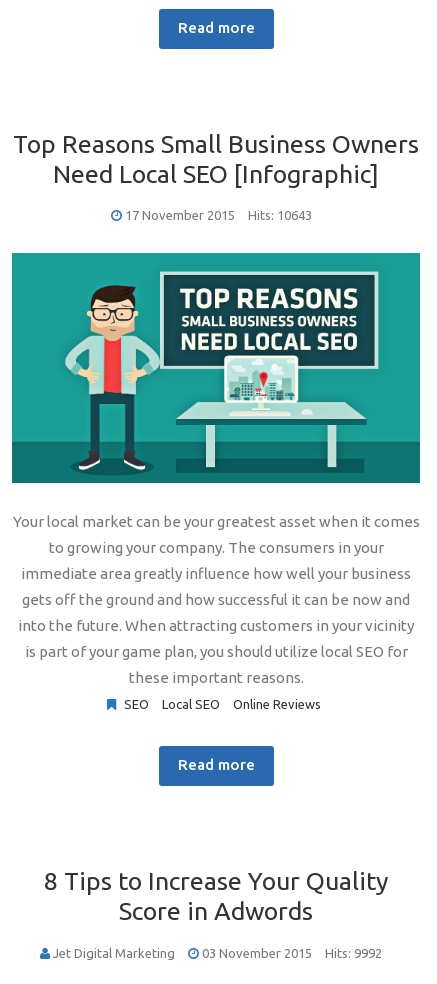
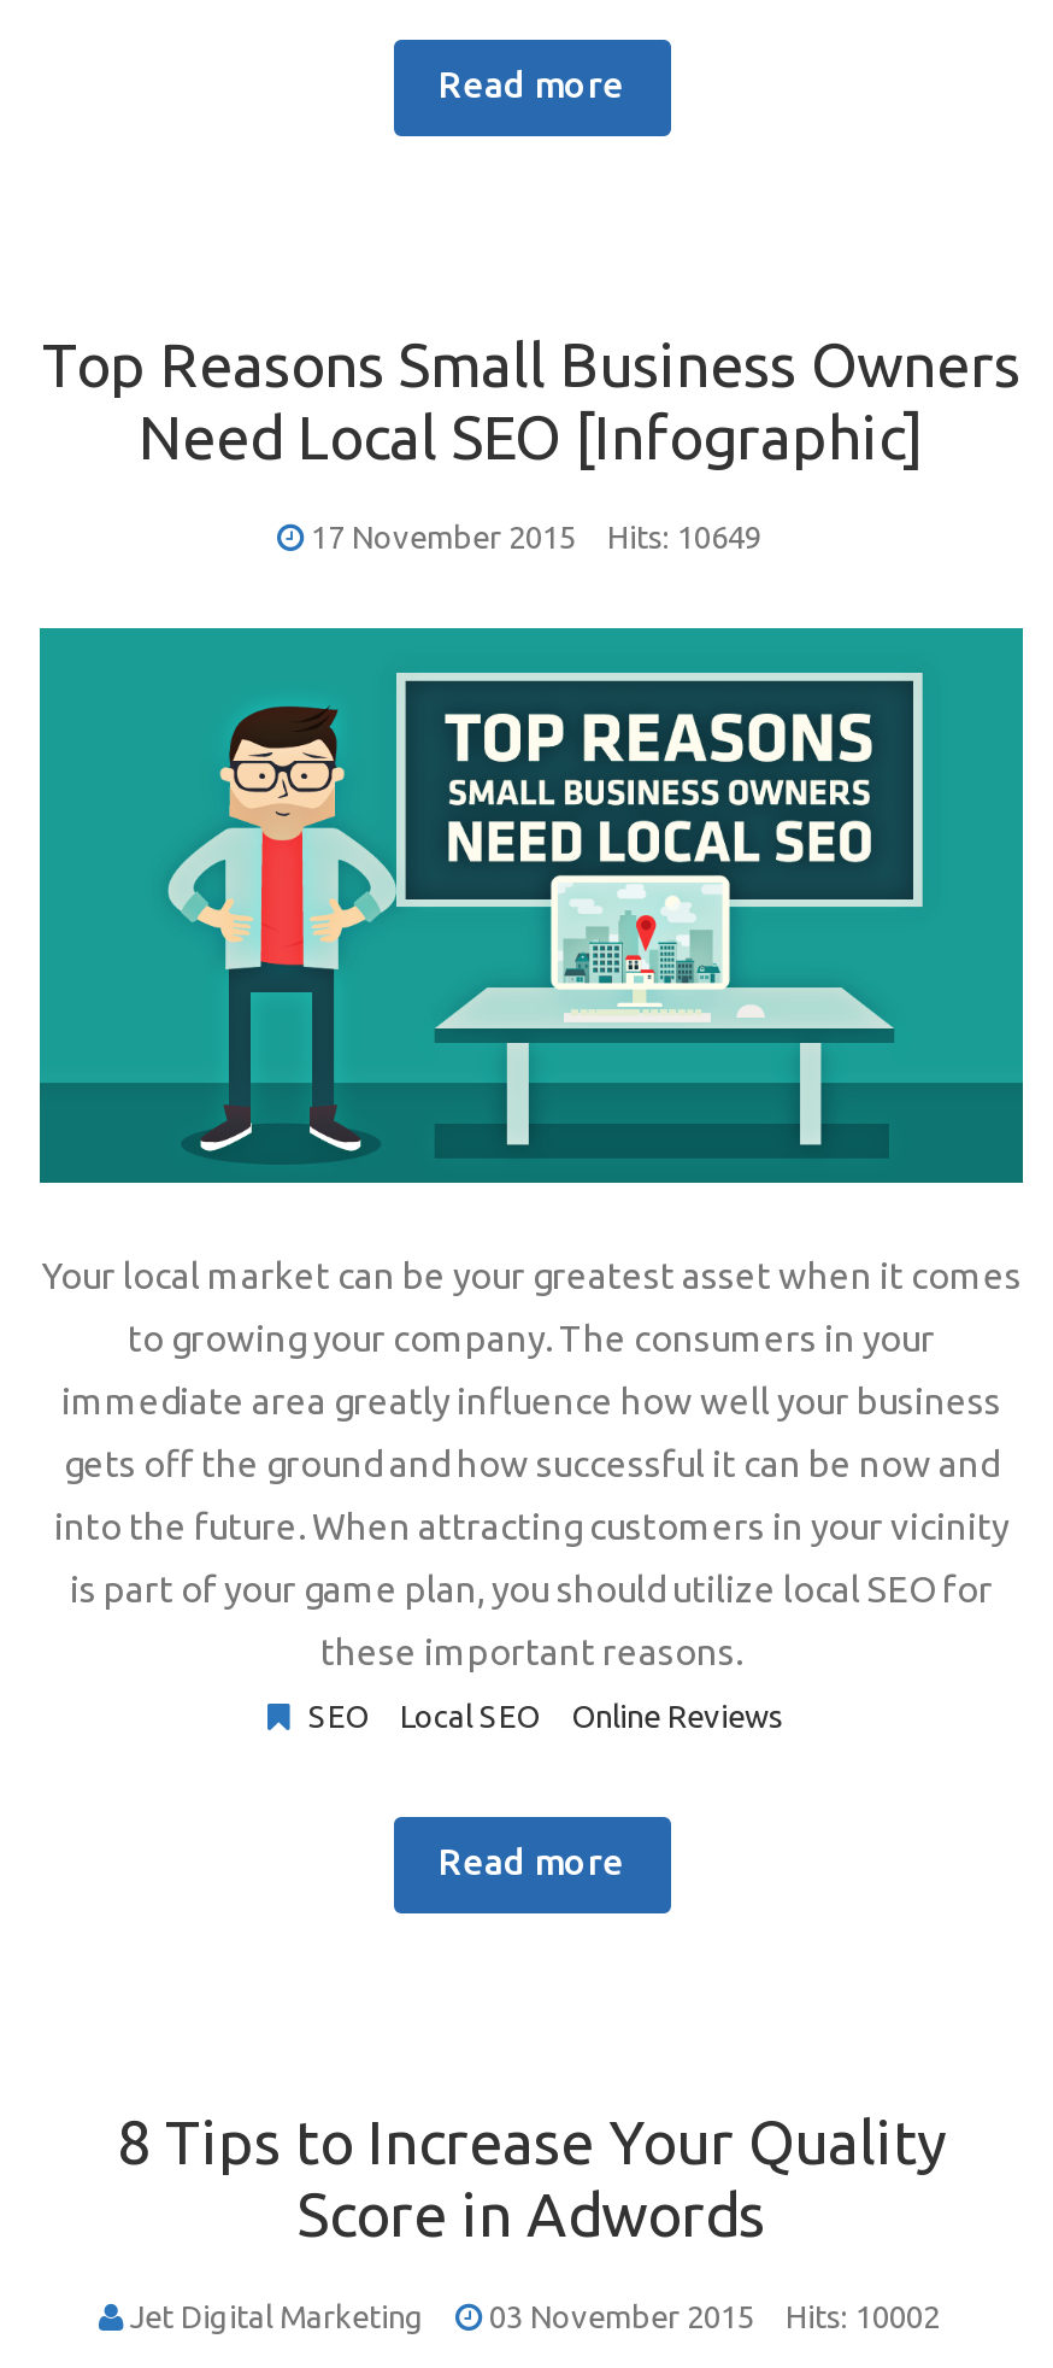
[121,208,311,222] 17 November 2015 Hits: 10643 -> [304,521,761,554] 17 November 2015 Hits: 10649
[50,946,382,960] Jet Digital Marketing 03 November 2015 Hits: 9992 -> [123,2299,940,2332] Jet Digital Marketing 03 November 2015 Hits: 10002

